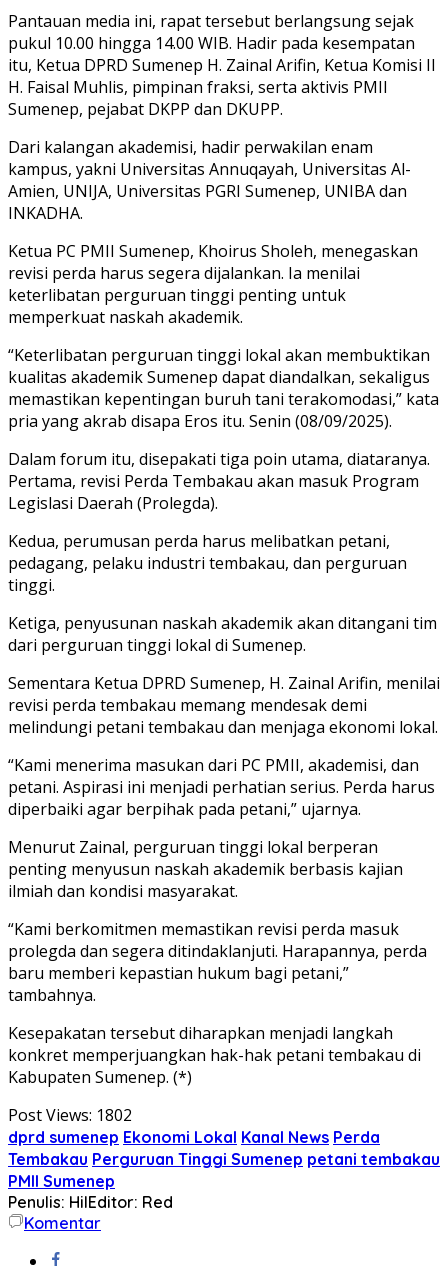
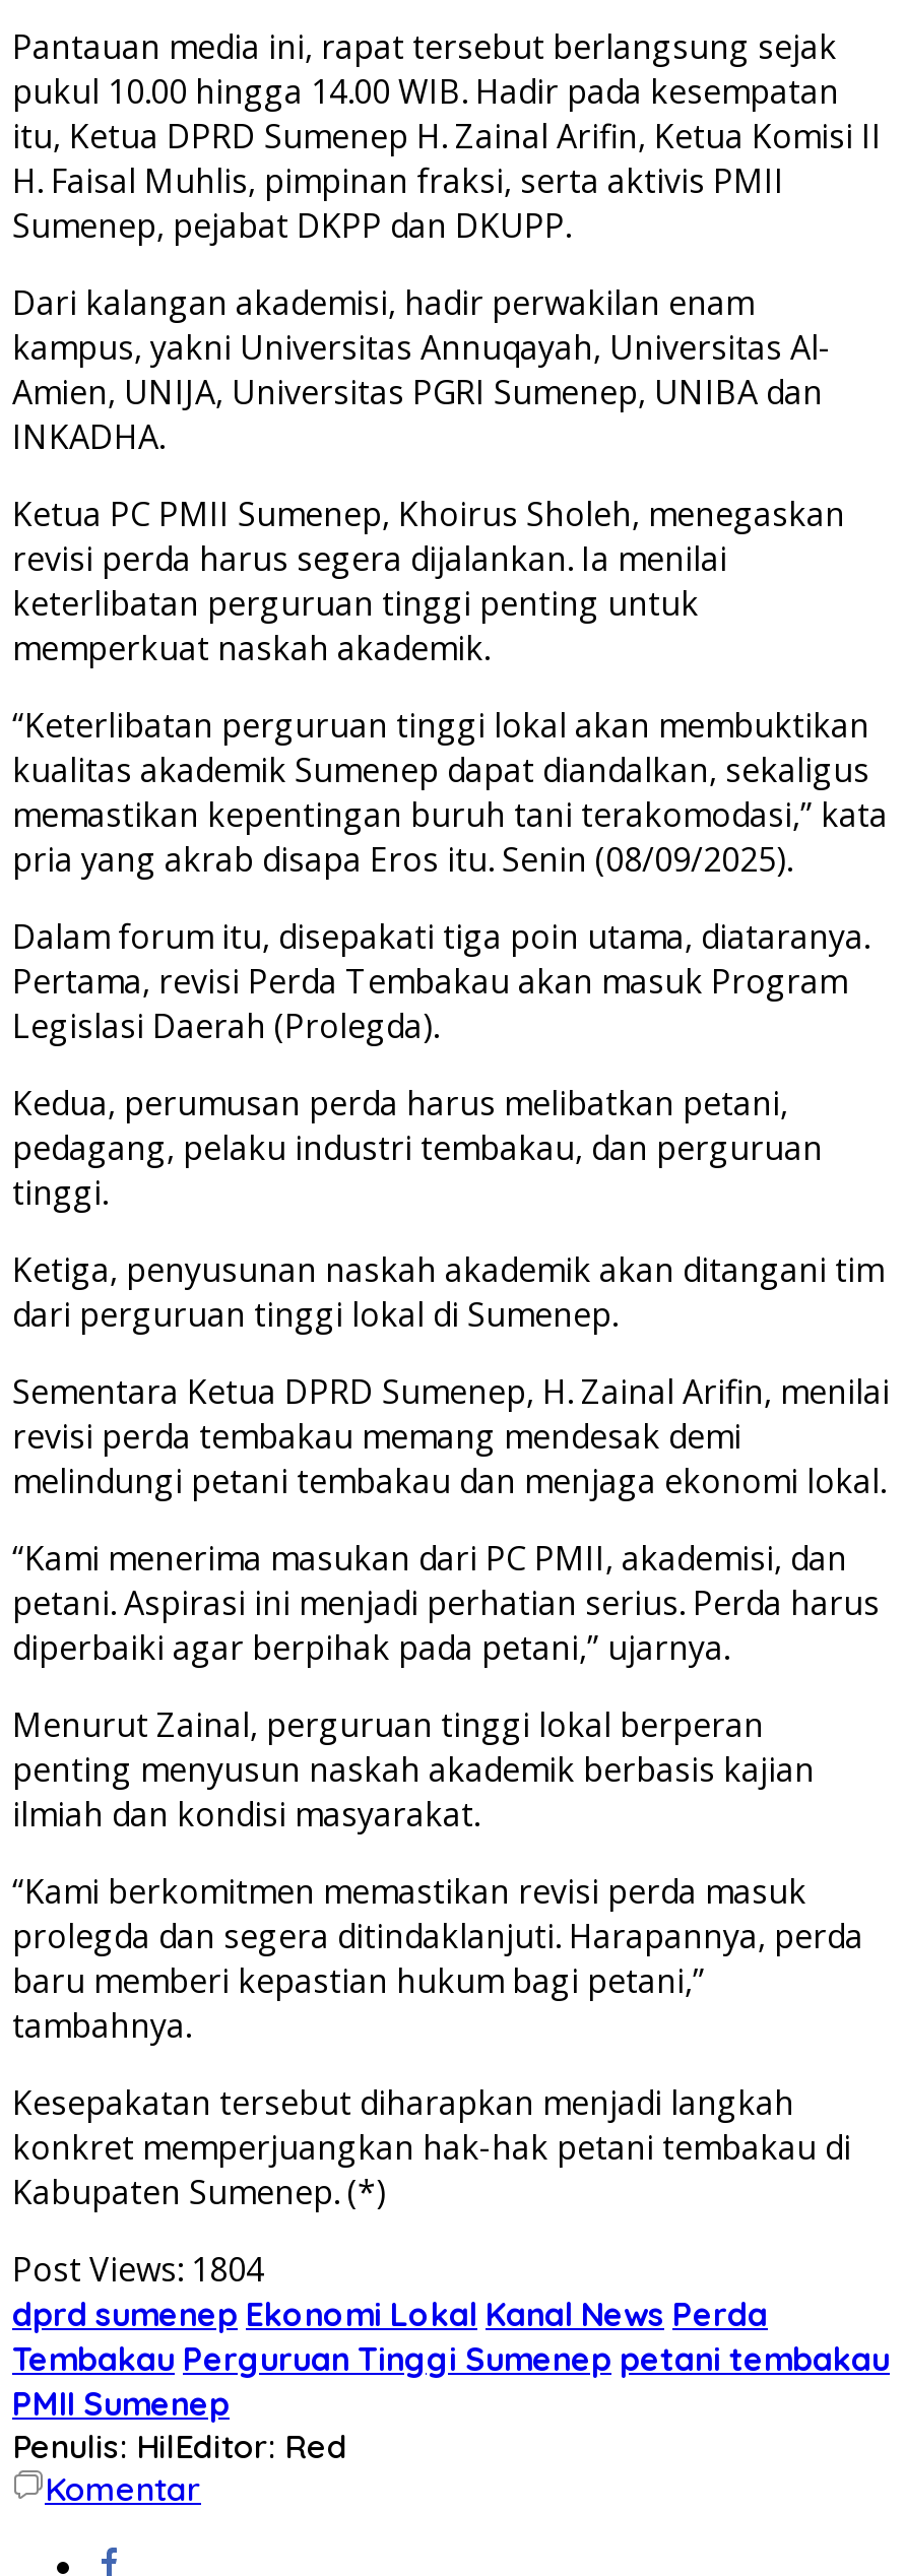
[8,1104,132,1126] Post Views: 1802 -> [12,2246,264,2291] Post Views: 1804

